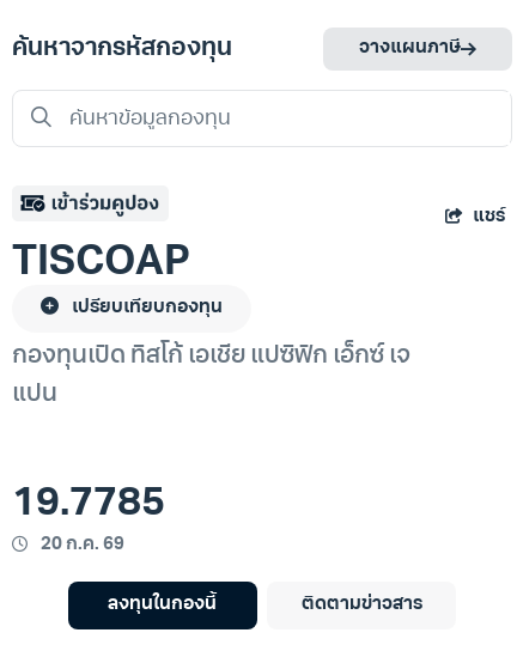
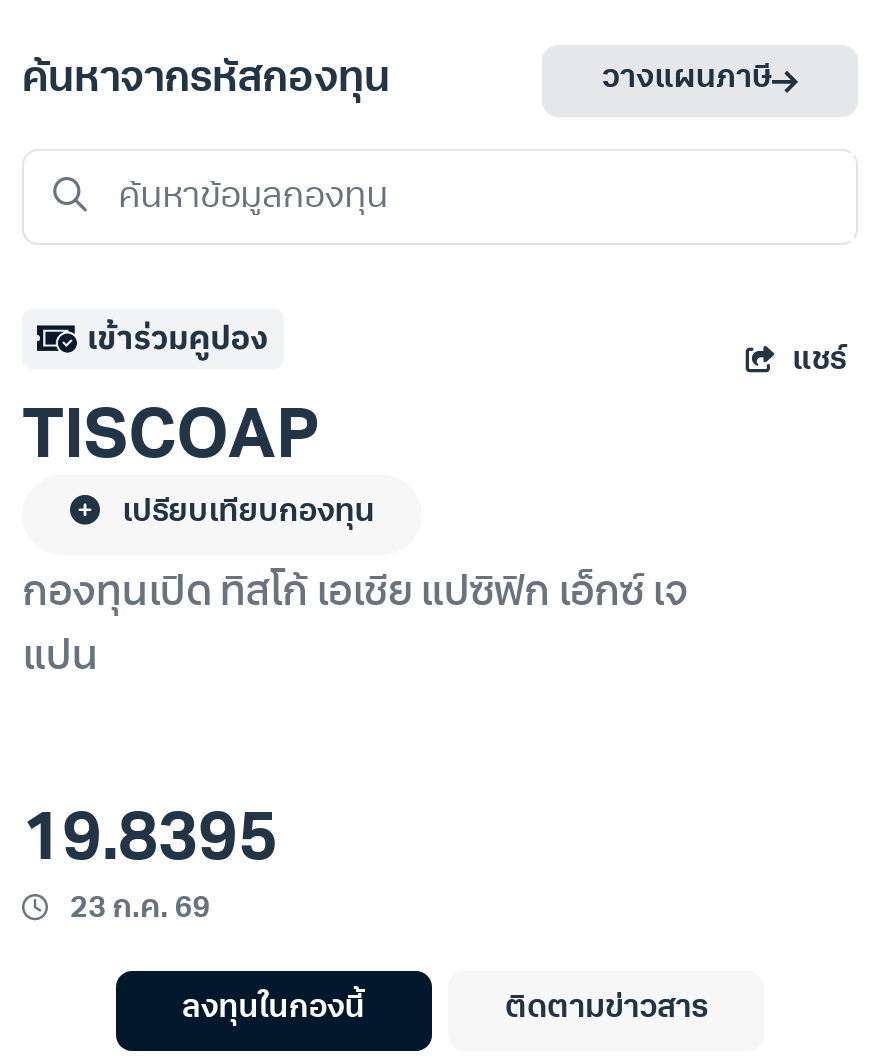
[12,484,165,526] 19.7785 -> [22,807,278,877] 19.8395
[37,536,125,554] 20 ก.ค. 69 -> [64,895,211,925] 23 ก.ค. 69

